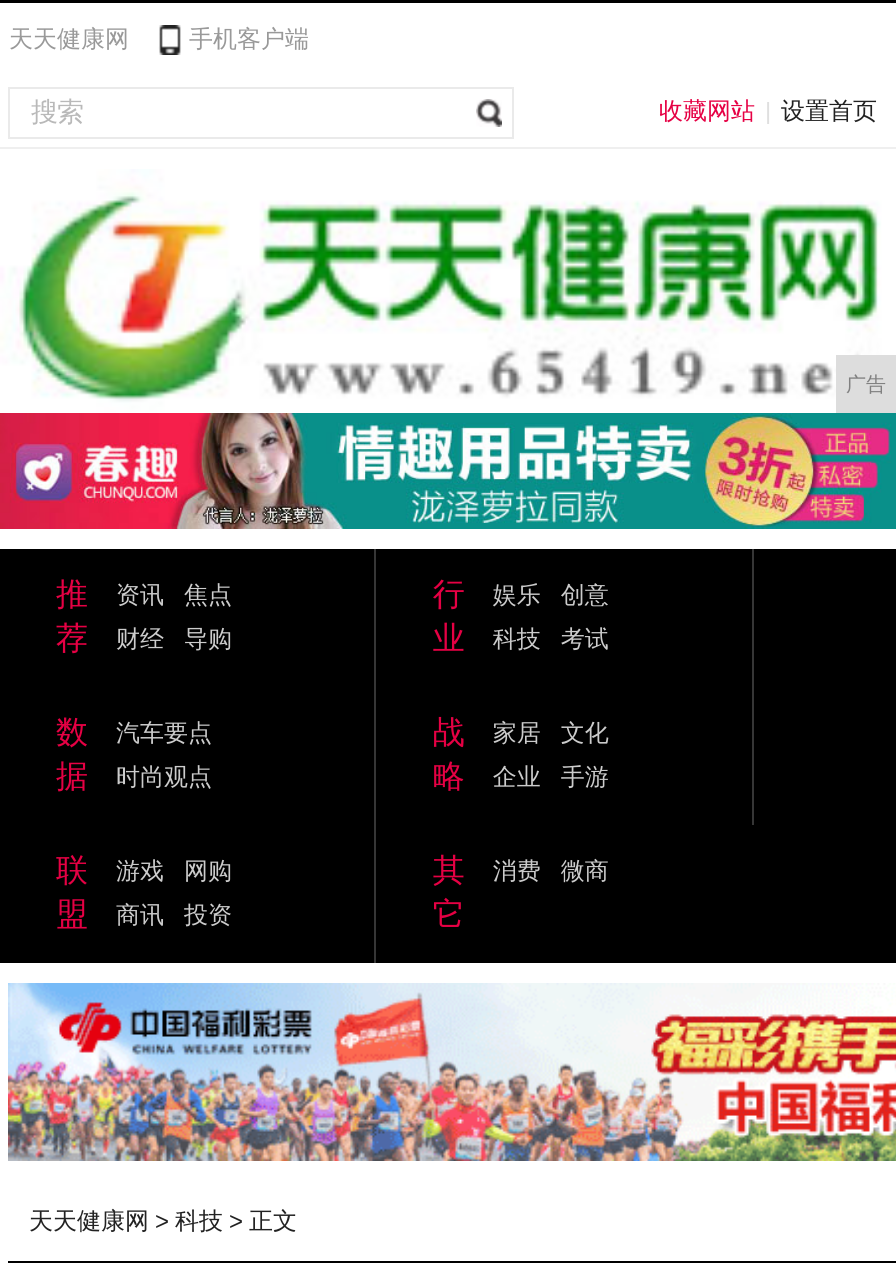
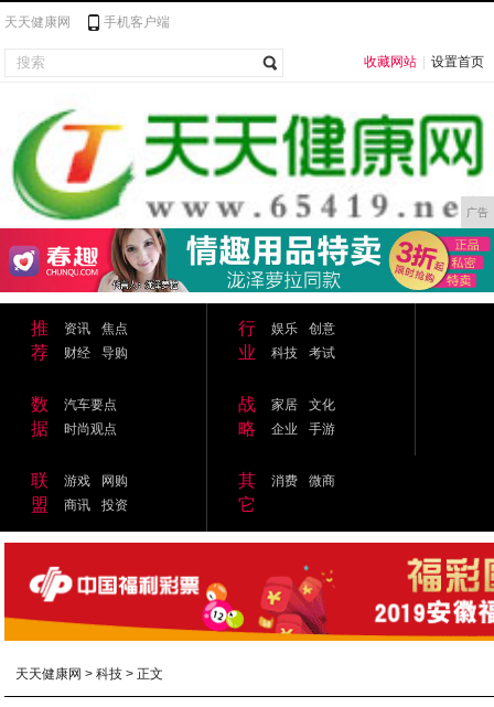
[6,981,890,1163] [image] -> [3,542,491,642] [image]

